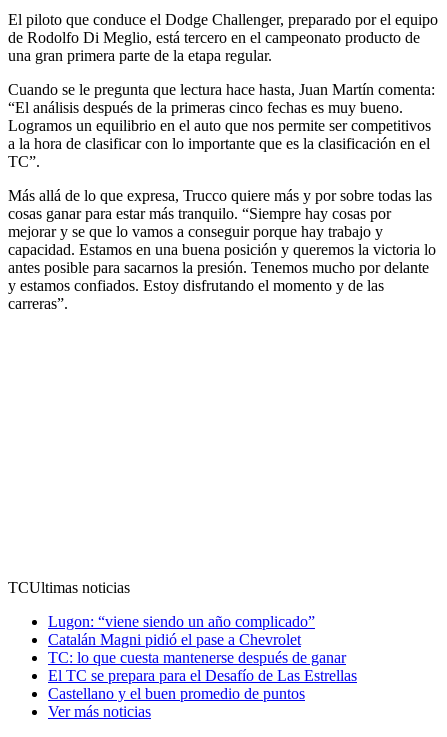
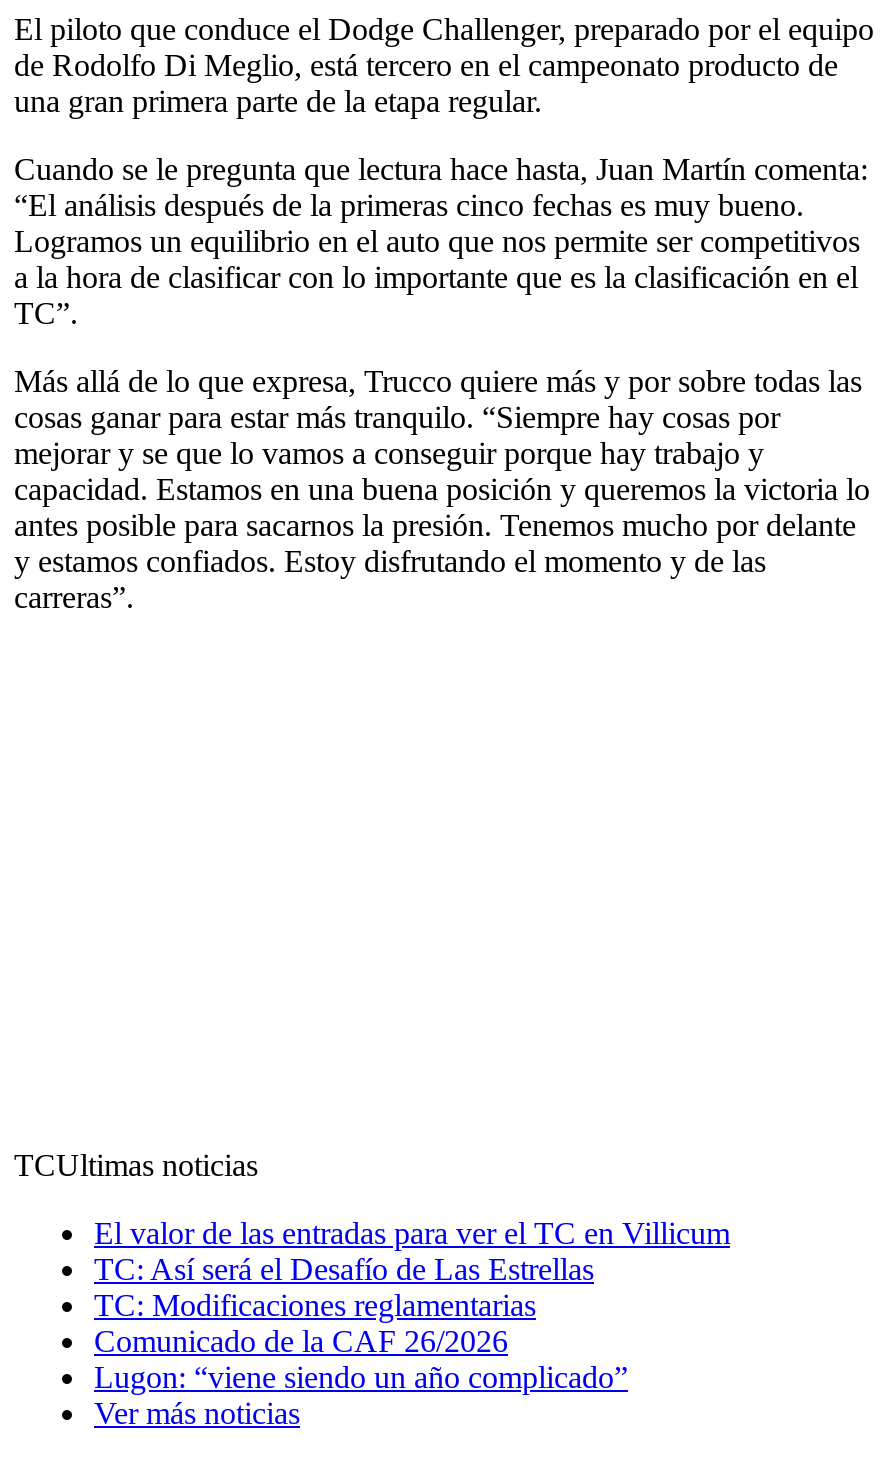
none -> [94,1216,730,1358] El valor de las entradas para ver el TC en Villicum | TC: Así será el Desafío de Las Estrellas | TC: Modificaciones reglamentarias | Comunicado de la CAF 26/2026
moved [48,613,315,630] -> [94,1360,628,1394]: Lugon: “viene siendo un año complicado”
[48,631,357,702] Catalán Magni pidió el pase a Chevrolet | TC: lo que cuesta mantenerse después de ganar | El TC se prepara para el Desafío de Las Estrellas | Castellano y el buen promedio de puntos -> none

